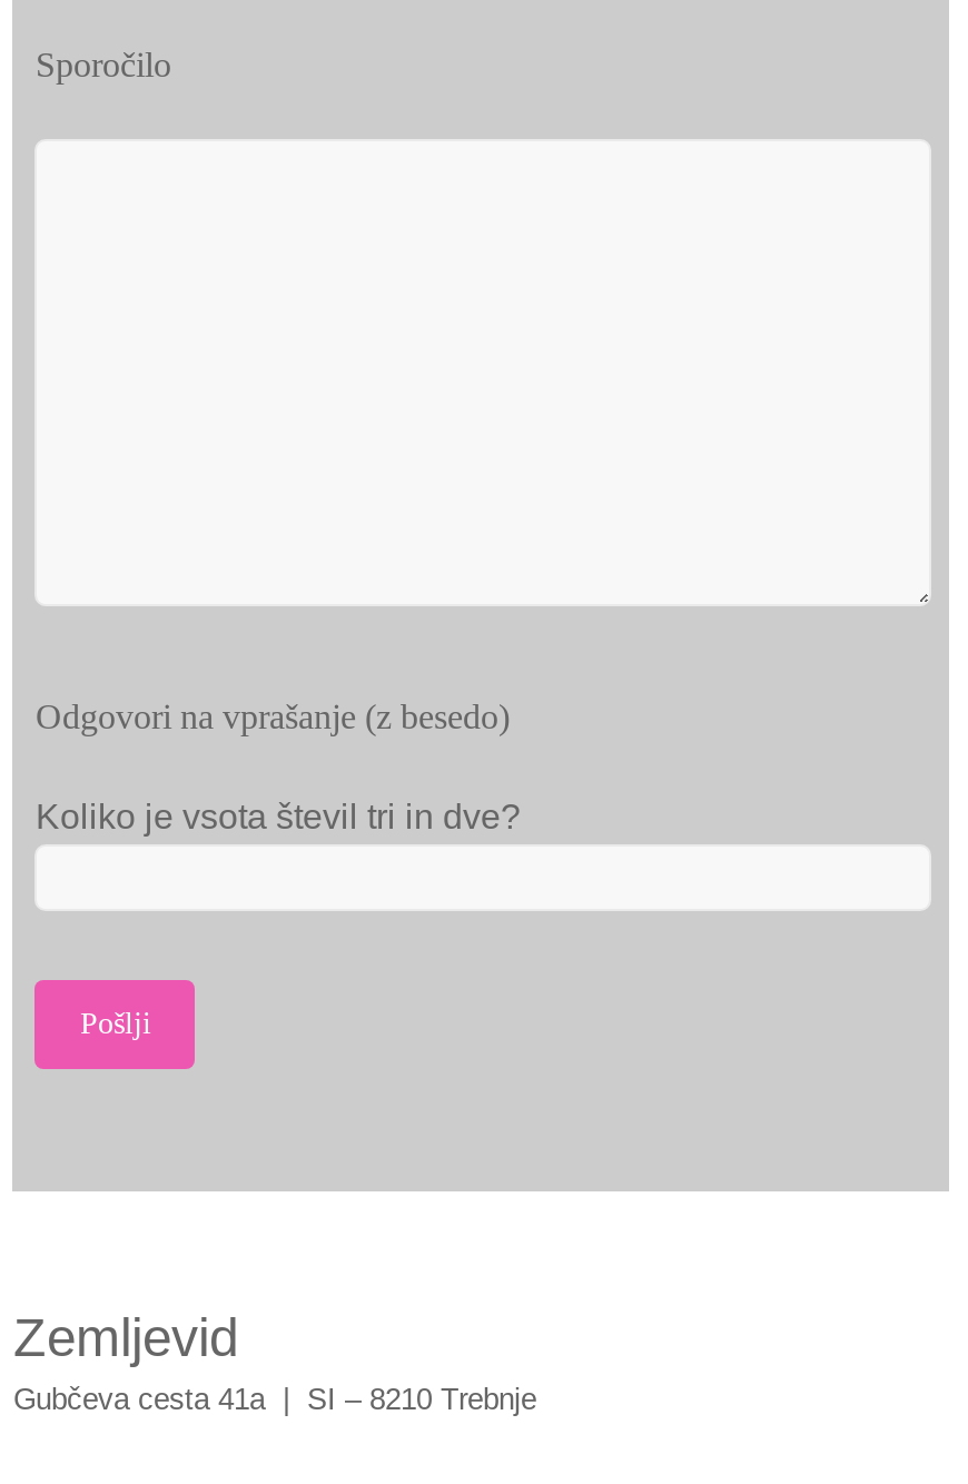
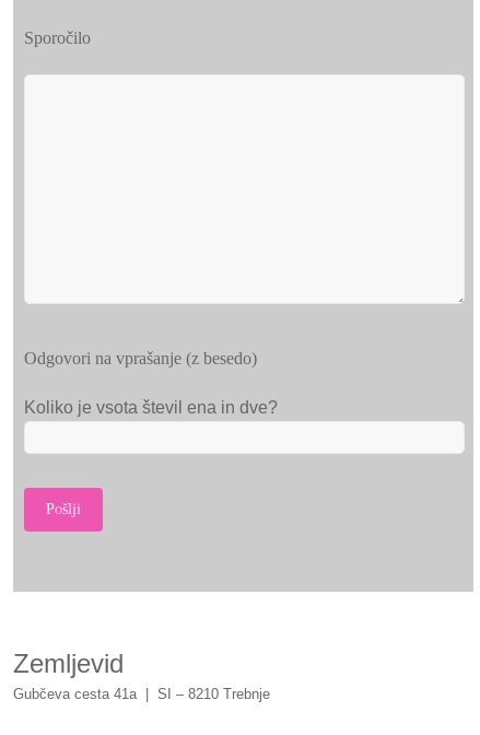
[35,797,520,835] Koliko je vsota števil tri in dve? -> [24,398,278,416] Koliko je vsota števil ena in dve?

